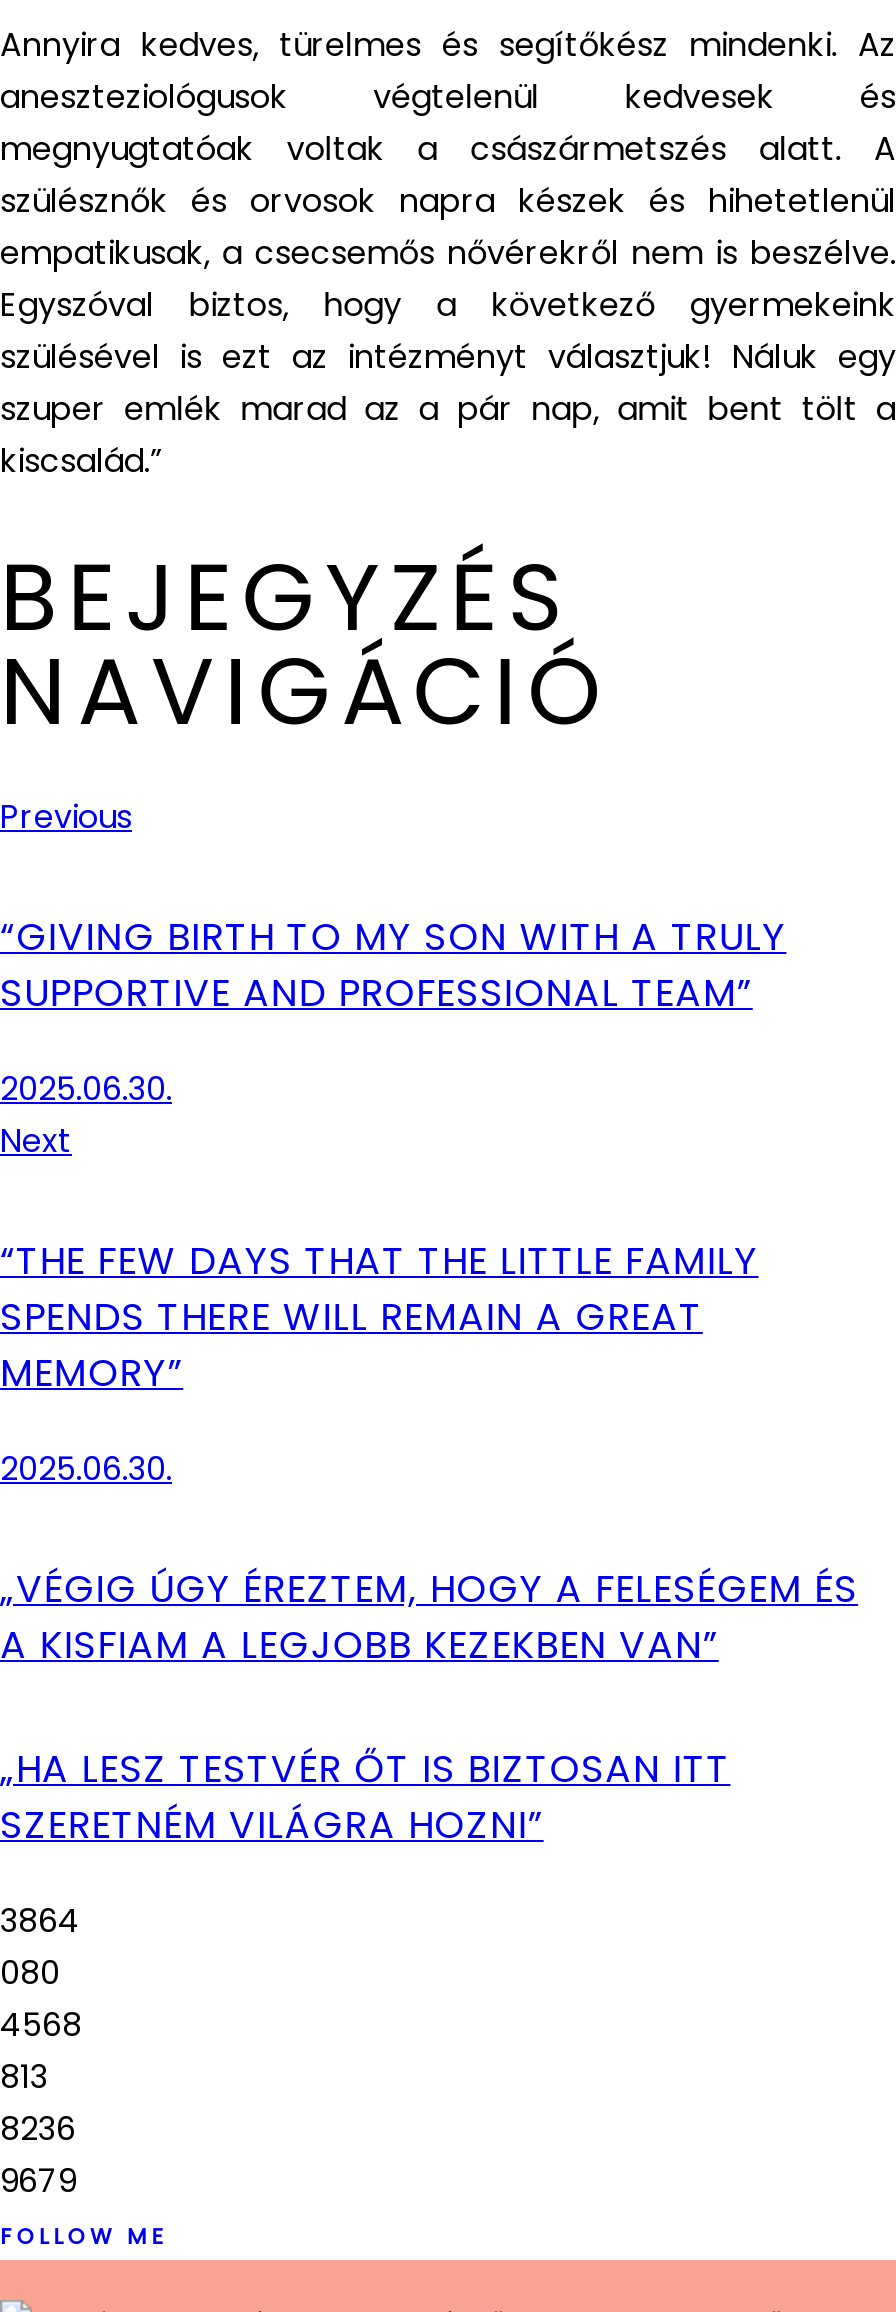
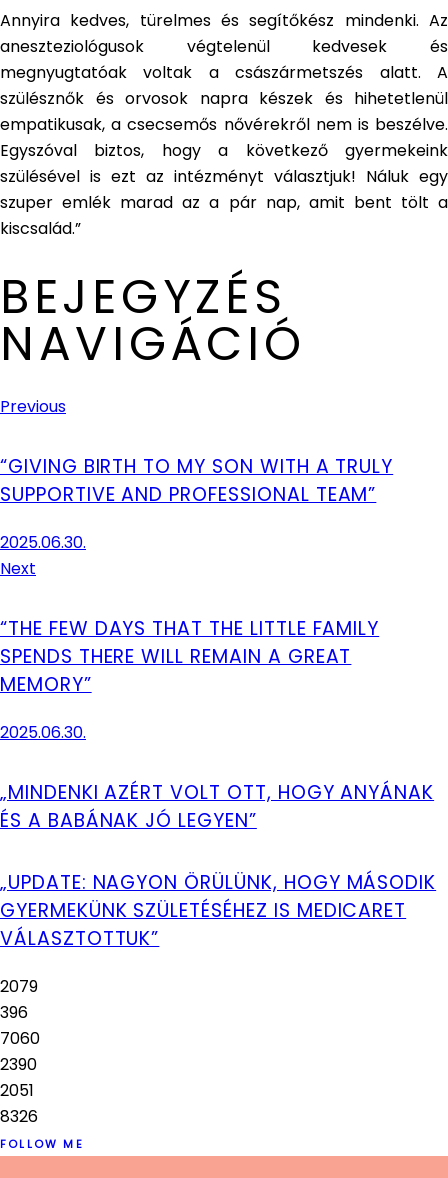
[0,1563,858,1673] „VÉGIG ÚGY ÉREZTEM, HOGY A FELESÉGEM ÉS | A KISFIAM A LEGJOBB KEZEKBEN VAN” -> [0,779,434,834] „MINDENKI AZÉRT VOLT OTT, HOGY ANYÁNAK | ÉS A BABÁNAK JÓ LEGYEN”
[0,1741,730,1851] „HA LESZ TESTVÉR ŐT IS BIZTOSAN ITT | SZERETNÉM VILÁGRA HOZNI” -> [0,869,436,952] „UPDATE: NAGYON ÖRÜLÜNK, HOGY MÁSODIK | GYERMEKÜNK SZÜLETÉSÉHEZ IS MEDICARET | VÁLASZTOTTUK”
[0,1897,82,2203] 3864 | 080 | 4568 | 813 | 8236 | 9679 -> [0,974,40,1127] 2079 | 396 | 7060 | 2390 | 2051 | 8326

